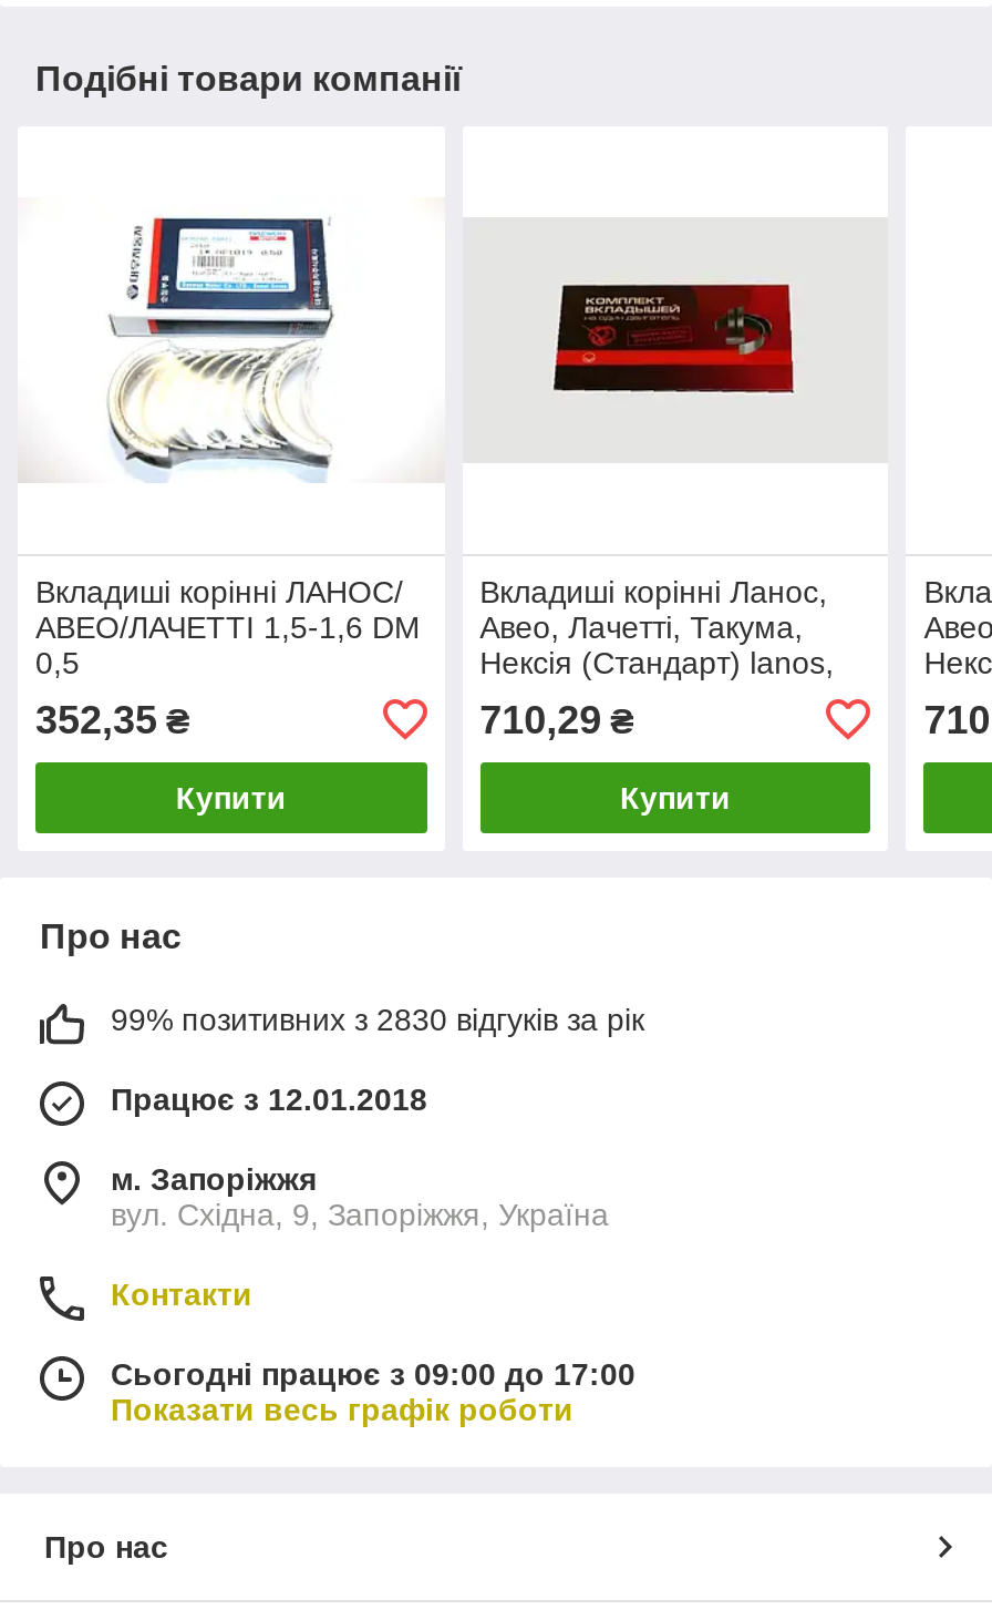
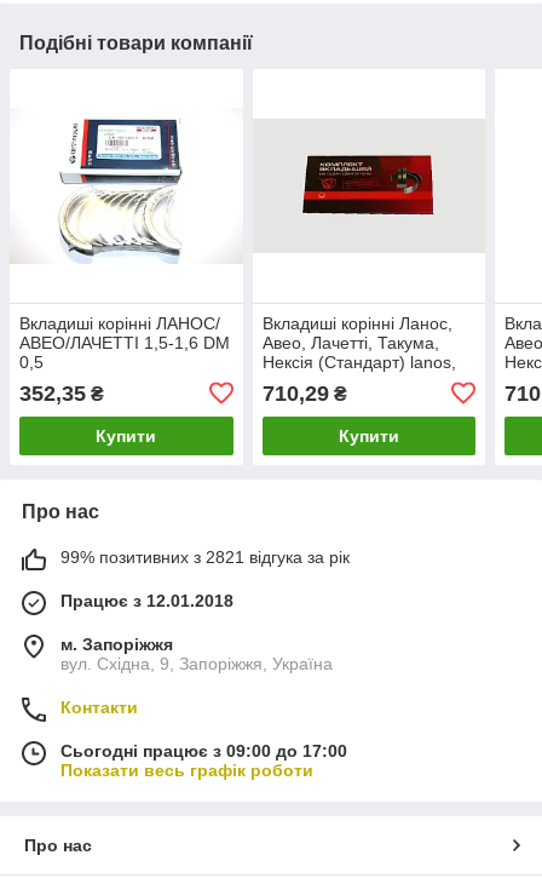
[111,1001,644,1037] 99% позитивних з 2830 відгуків за рік -> [60,547,350,567] 99% позитивних з 2821 відгука за рік

